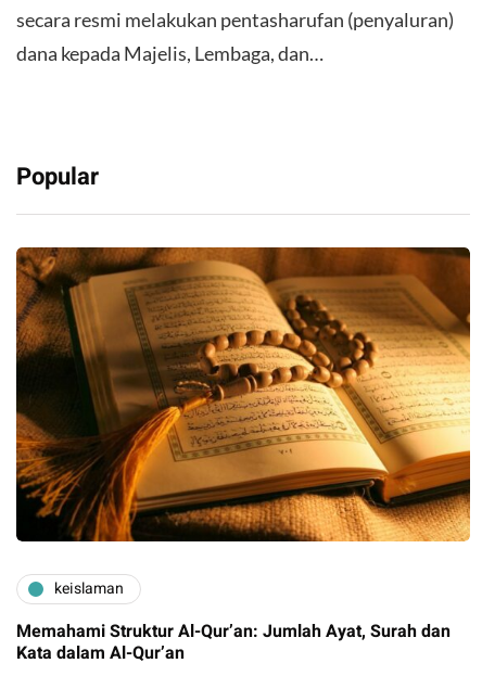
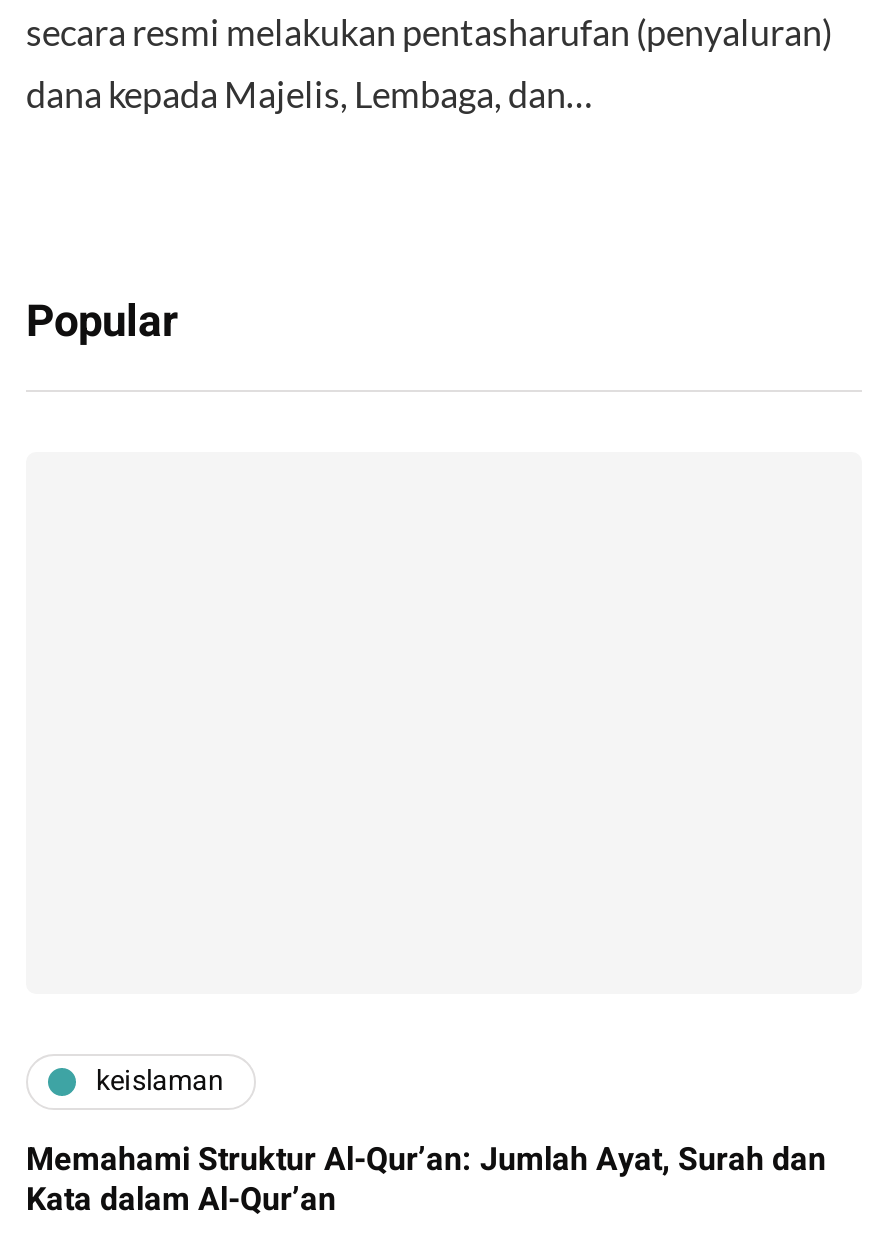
[15,246,471,543] [image] -> none

